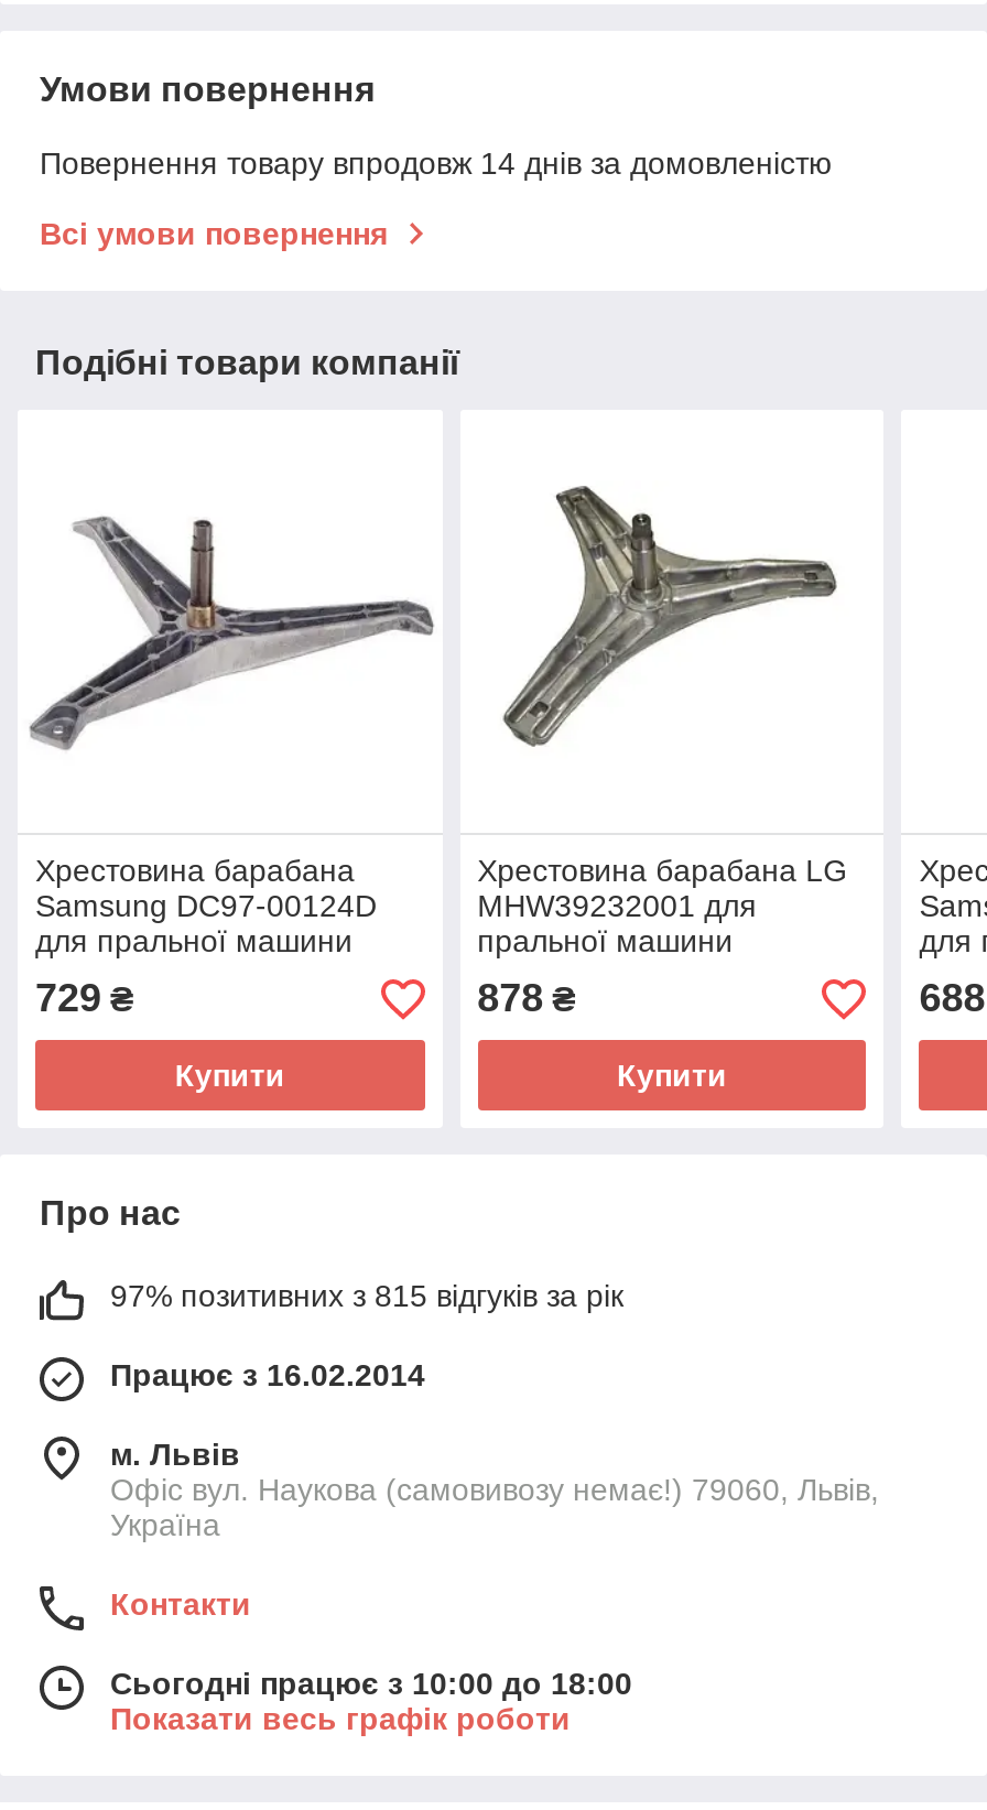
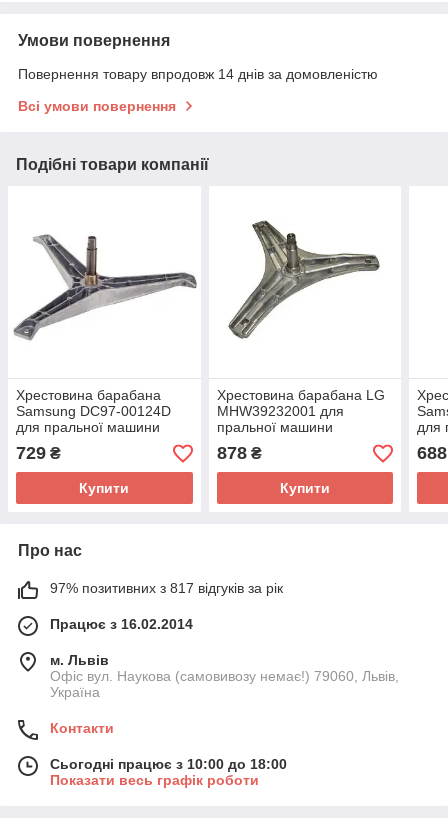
[110,1279,623,1314] 97% позитивних з 815 відгуків за рік -> [50,580,283,596] 97% позитивних з 817 відгуків за рік

